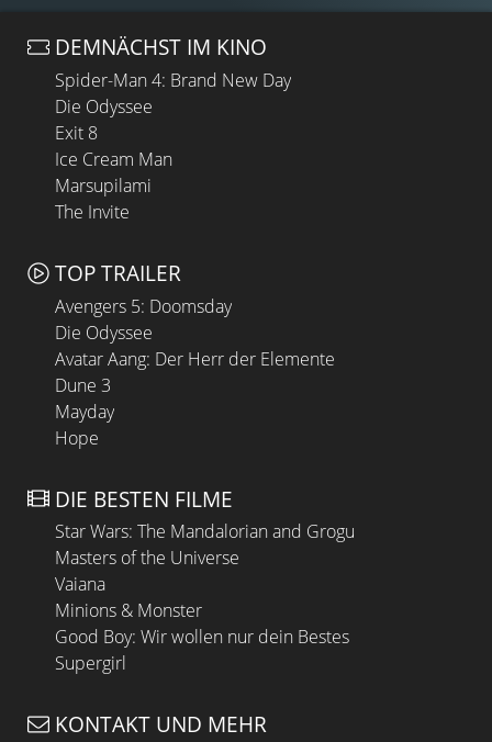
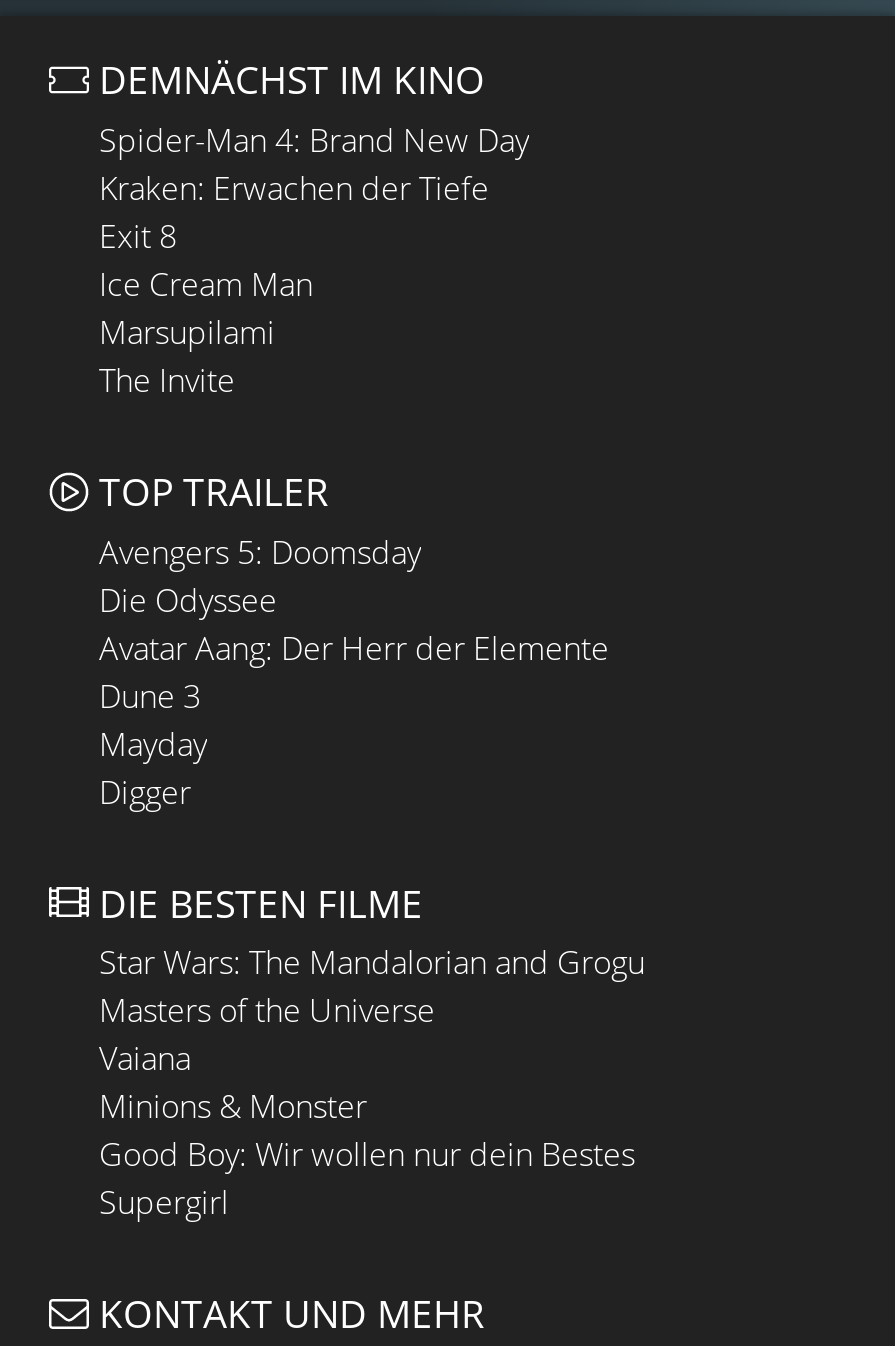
[55,94,153,118] Die Odyssee -> [99,166,489,210] Kraken: Erwachen der Tiefe
[55,425,99,449] Hope -> [99,769,191,813] Digger

